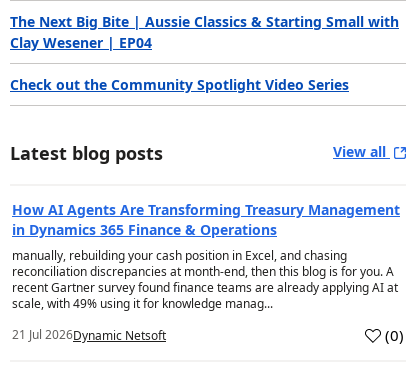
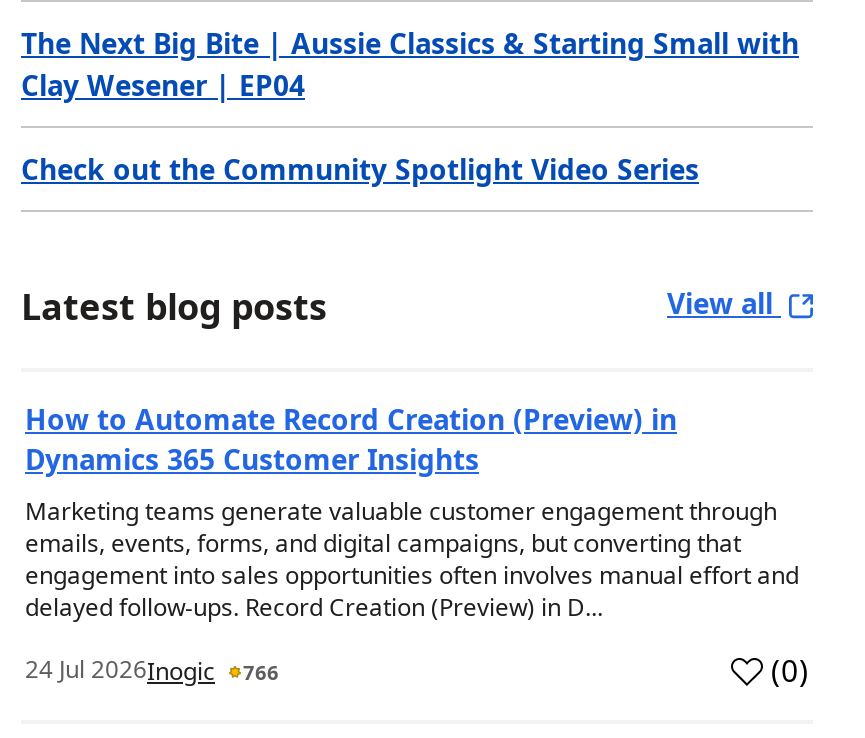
[12,200,400,312] How AI Agents Are Transforming Treasury Management | in Dynamics 365 Finance & Operations | manually, rebuilding your cash position in Excel, and chasing | reconciliation discrepancies at month-end, then this blog is for you. A | recent Gartner survey found finance teams are already applying AI at | scale, with 49% using it for knowledge manag... -> [25,400,799,624] How to Automate Record Creation (Preview) in | Dynamics 365 Customer Insights | Marketing teams generate valuable customer engagement through | emails, events, forms, and digital campaigns, but converting that | engagement into sales opportunities often involves manual effort and | delayed follow-ups. Record Creation (Preview) in D...
[12,326,166,344] 21 Jul 2026Dynamic Netsoft -> [25,652,279,688] 24 Jul 2026Inogic | 766

